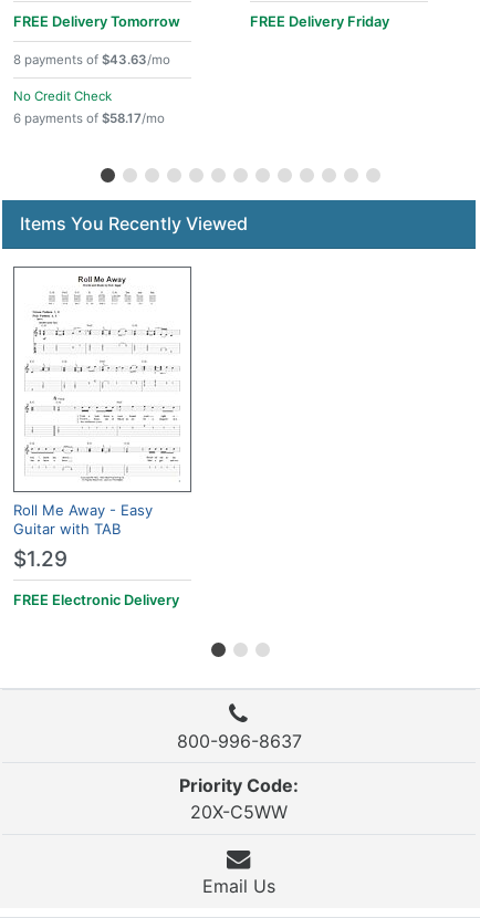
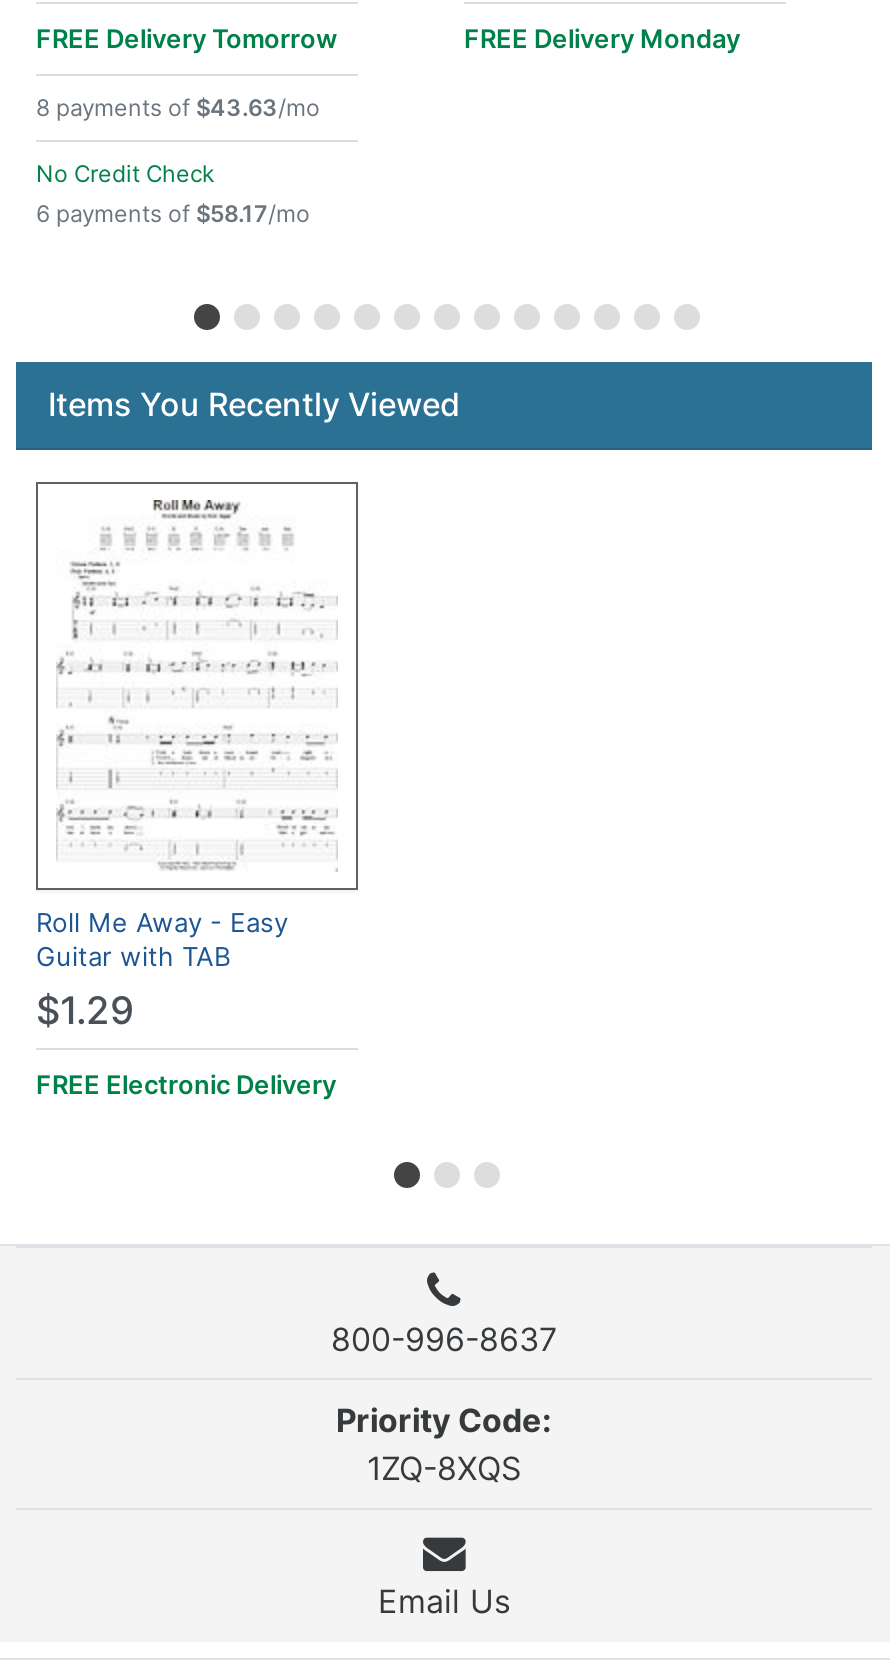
[250,13,389,30] FREE Delivery Friday -> [464,23,740,53] FREE Delivery Monday
[190,801,288,823] 20X-C5WW -> [367,1449,521,1489] 1ZQ-8XQS

